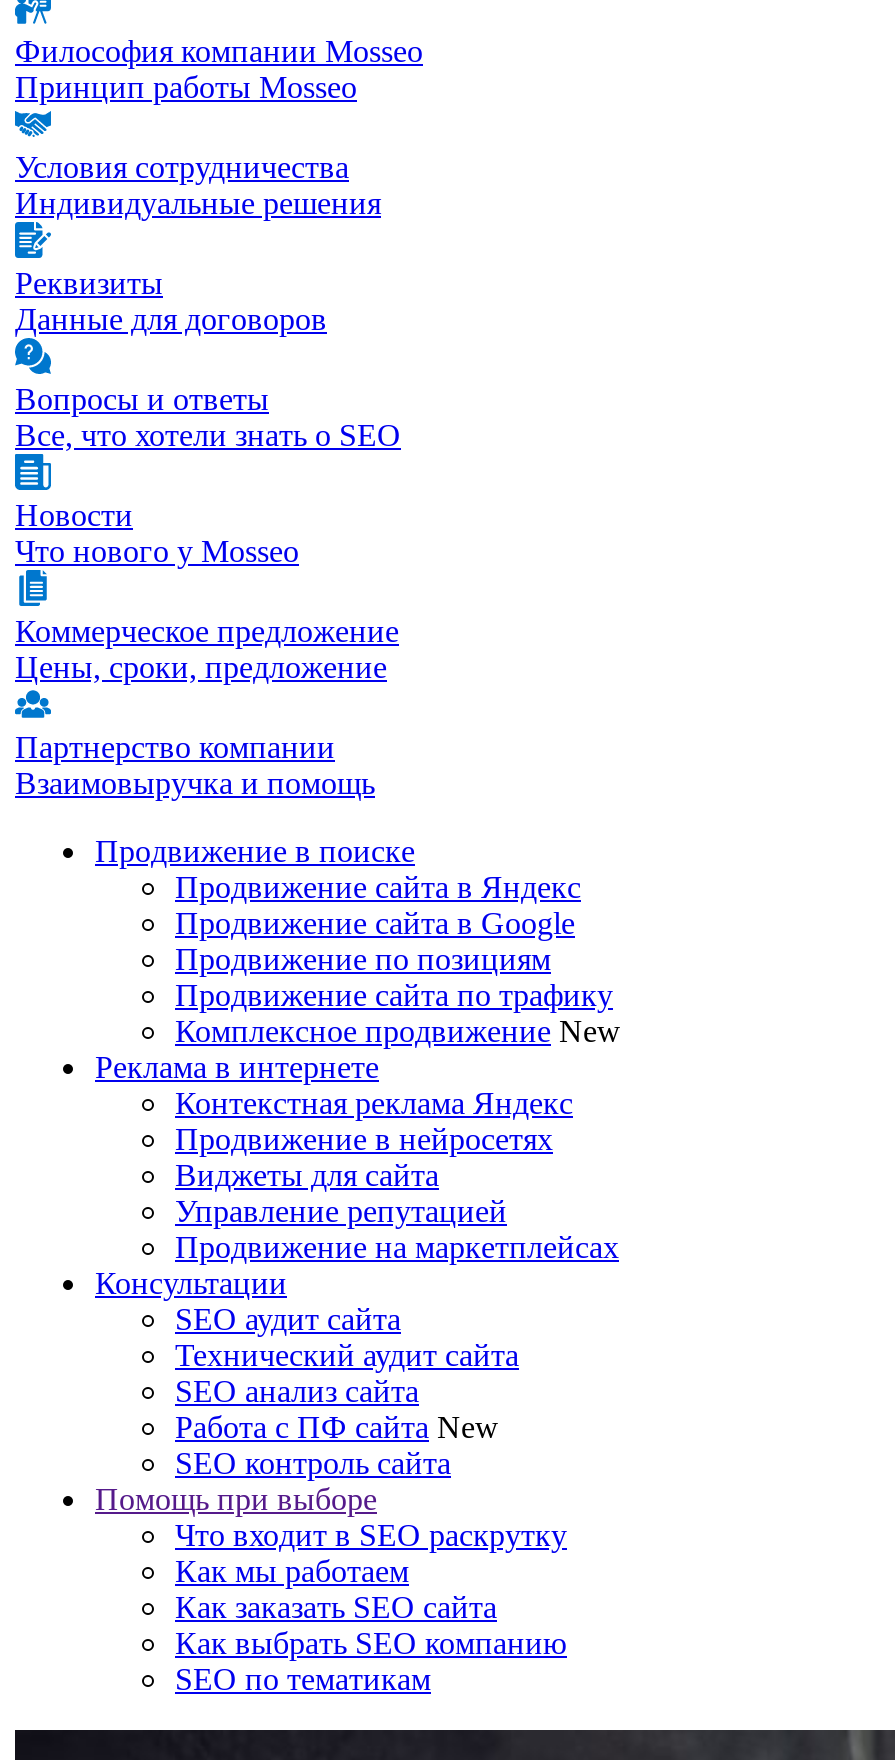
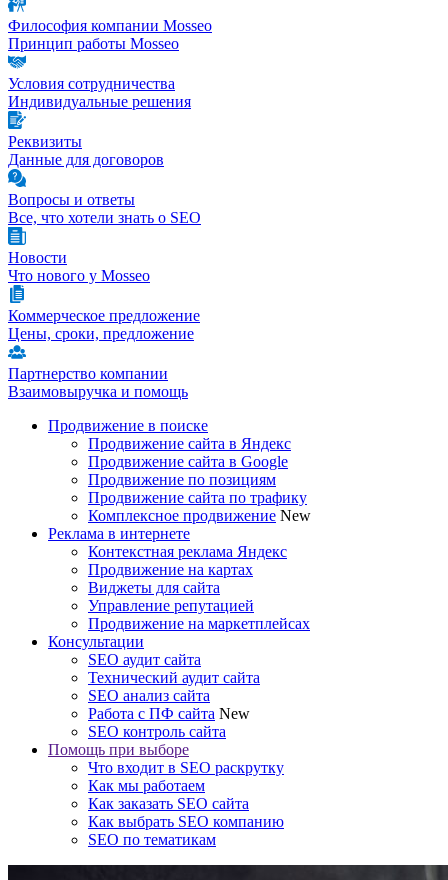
[175,1122,553,1156] Продвижение в нейросетях -> [88,561,253,578] Продвижение на картах

